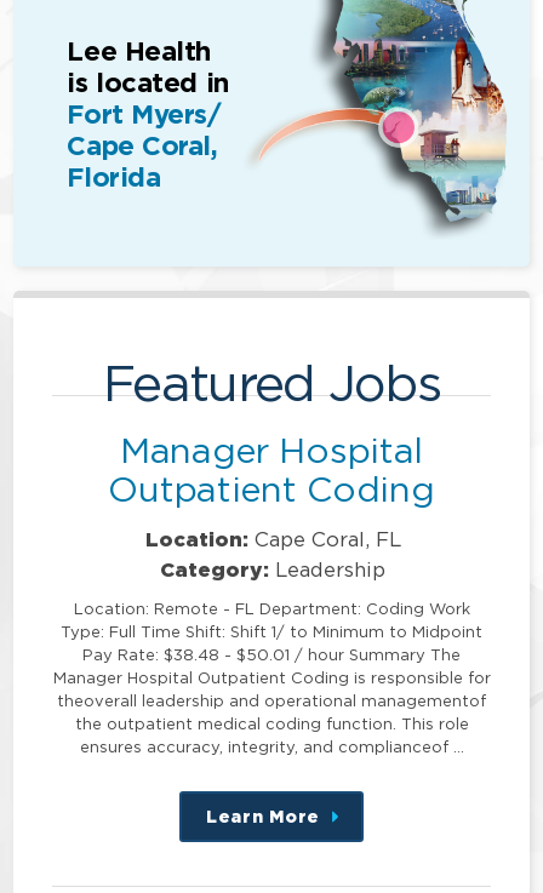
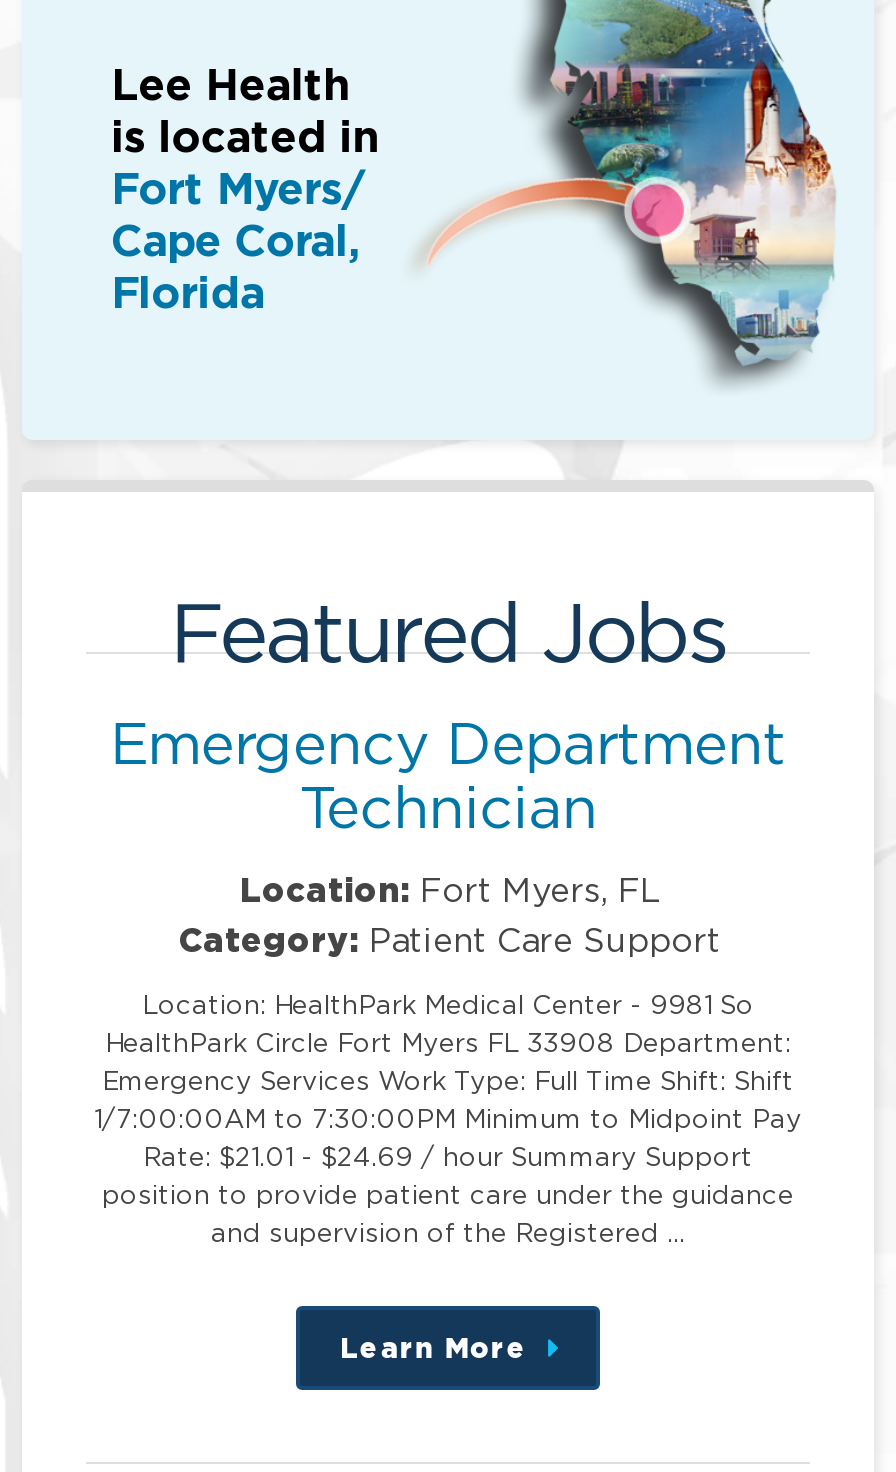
[108,431,435,507] Manager Hospital | Outpatient Coding -> [110,712,786,838] Emergency Department | Technician
[145,527,401,581] Location: Cape Coral, FL | Category: Leadership -> [179,870,721,959] Location: Fort Myers, FL | Category: Patient Care Support
[53,600,490,755] Location: Remote - FL Department: Coding Work | Type: Full Time Shift: Shift 1/ to Minimum to Midpoint | Pay Rate: $38.48 - $50.01 / hour Summary The | Manager Hospital Outpatient Coding is responsible for | theoverall leadership and operational managementof | the outpatient medical coding function. This role | ensures accuracy, integrity, and complianceof … -> [94,991,802,1247] Location: HealthPark Medical Center - 9981 So | HealthPark Circle Fort Myers FL 33908 Department: | Emergency Services Work Type: Full Time Shift: Shift | 1/7:00:00AM to 7:30:00PM Minimum to Midpoint Pay | Rate: $21.01 - $24.69 / hour Summary Support | position to provide patient care under the guidance | and supervision of the Registered …

